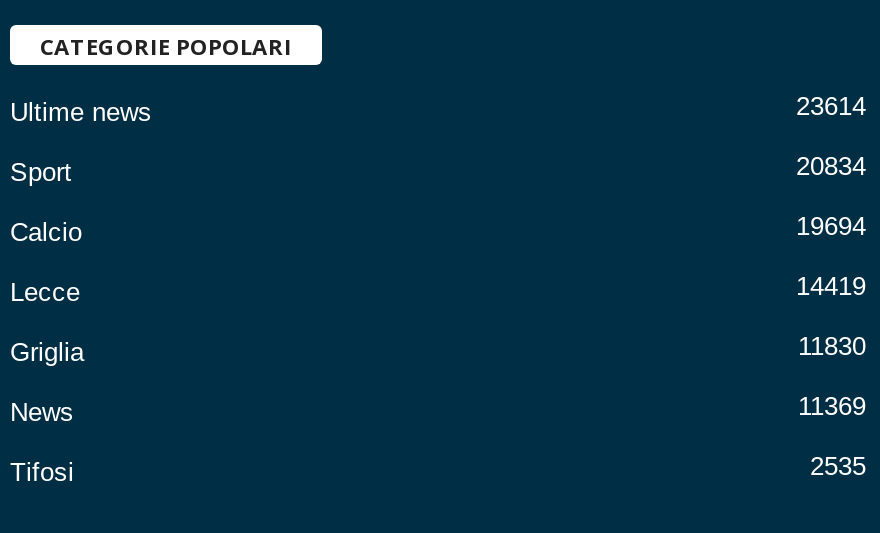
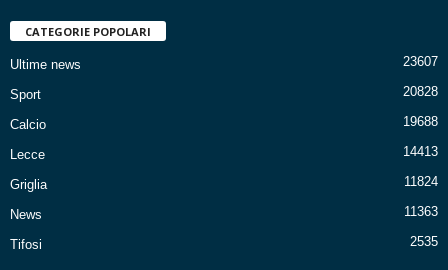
[796,91,866,121] 23614 -> [403,54,438,69] 23607
[796,151,866,181] 20834 -> [403,84,438,99] 20828
[796,211,866,241] 19694 -> [403,114,438,129] 19688
[796,271,866,301] 14419 -> [403,144,438,159] 14413
[798,331,866,361] 11830 -> [404,174,438,189] 11824
[798,391,866,421] 11369 -> [404,204,438,219] 11363

